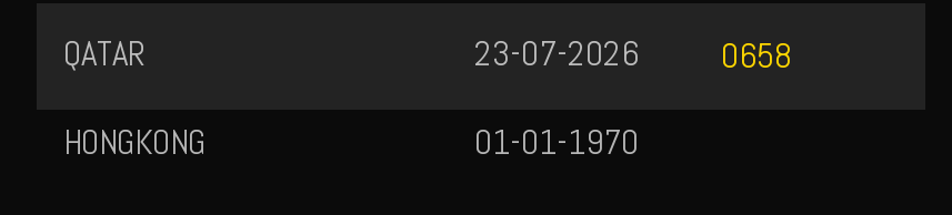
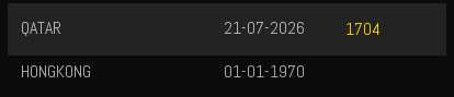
[474,33,639,77] 23-07-2026 -> [224,18,305,40] 21-07-2026
[721,34,792,78] 0658 -> [345,18,381,40] 1704

